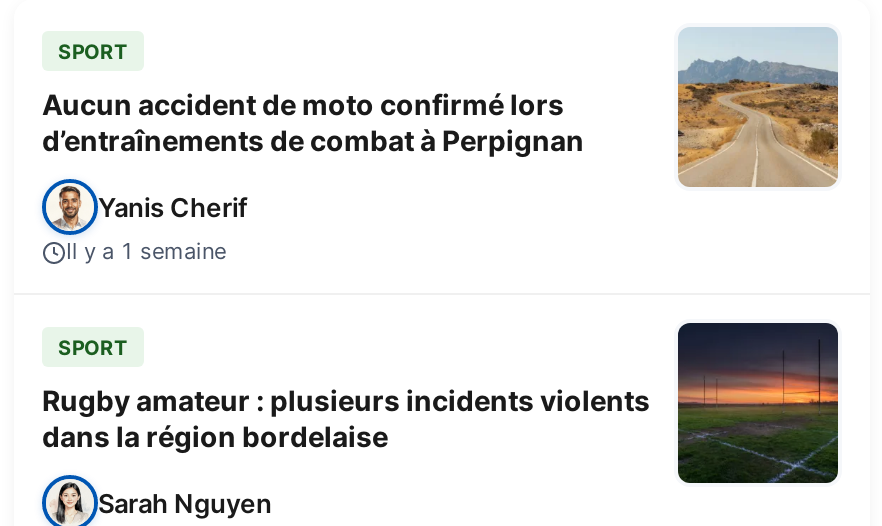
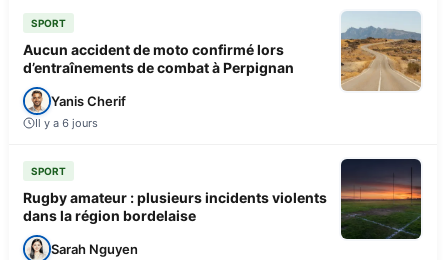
[66,237,226,265] Il y a 1 semaine -> [35,116,98,130] Il y a 6 jours

